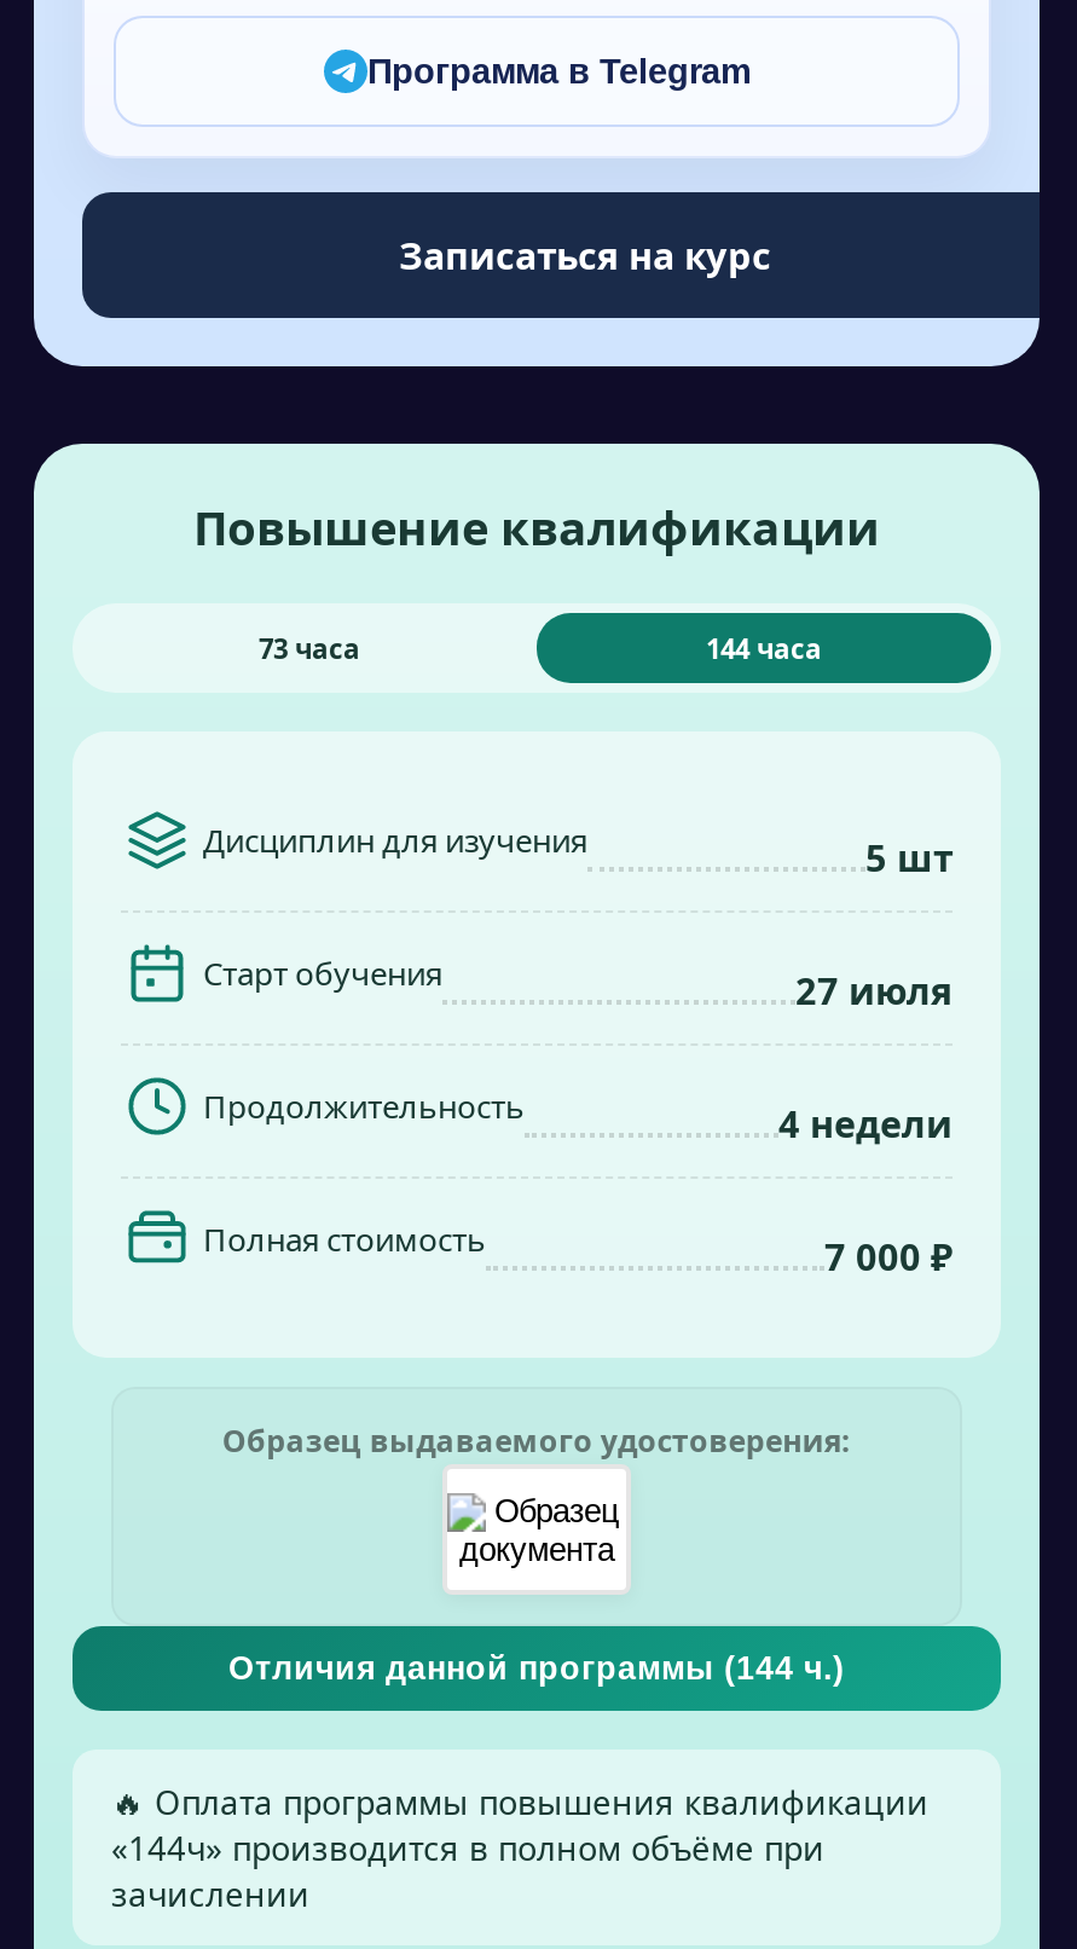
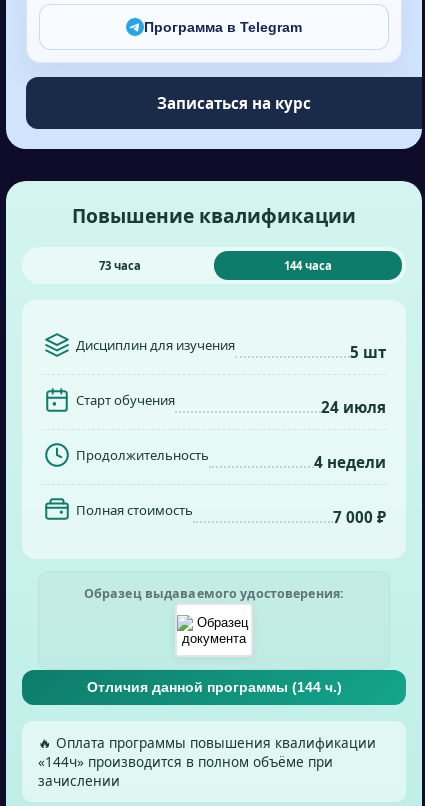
[795,966,952,1014] 27 июля -> [321,397,386,417] 24 июля

